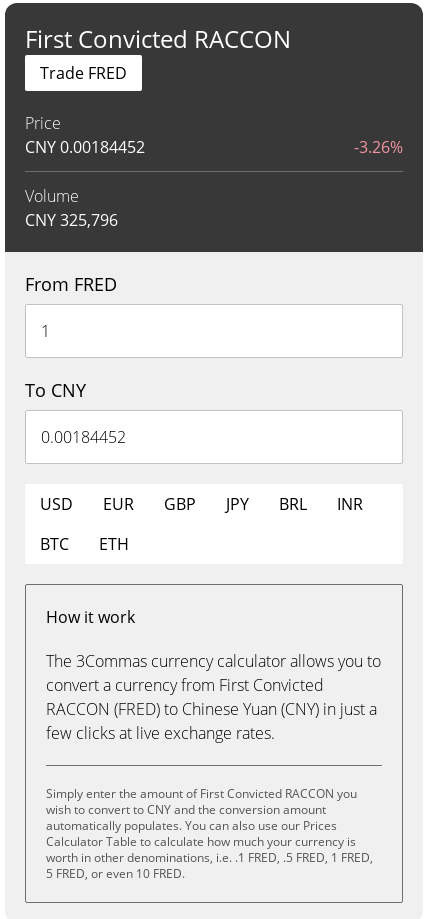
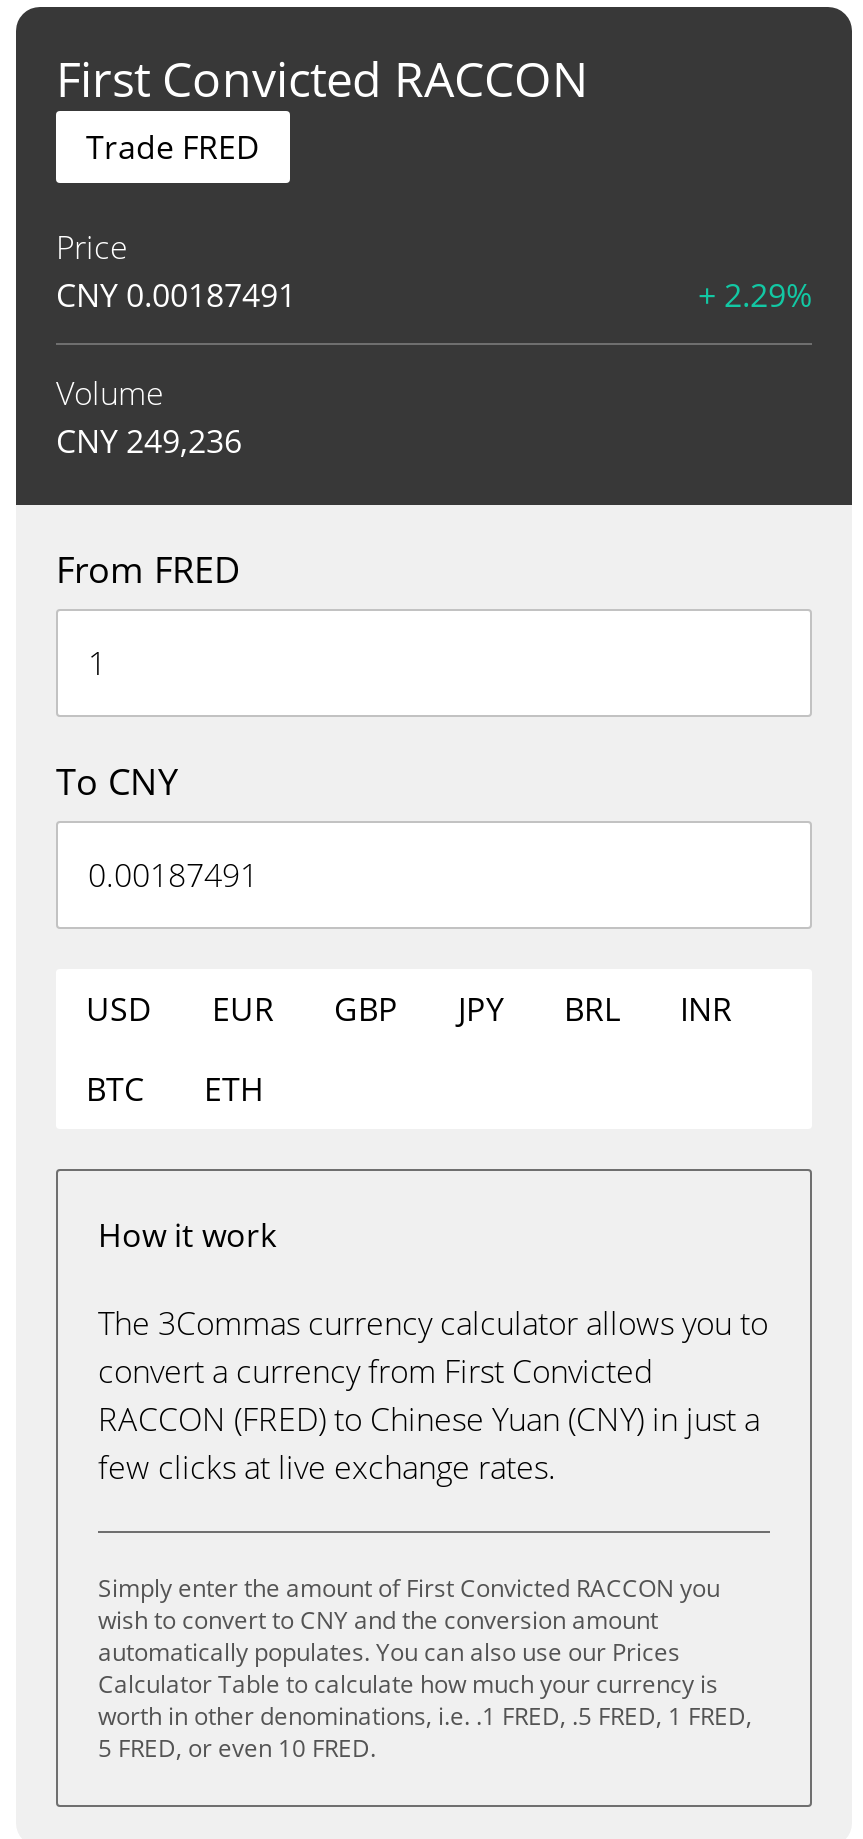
[25,136,403,158] CNY 0.00184452 | -3.26% -> [56,273,812,317] CNY 0.00187491 | + 2.29%
[25,209,118,231] CNY 325,796 -> [56,419,242,463] CNY 249,236

